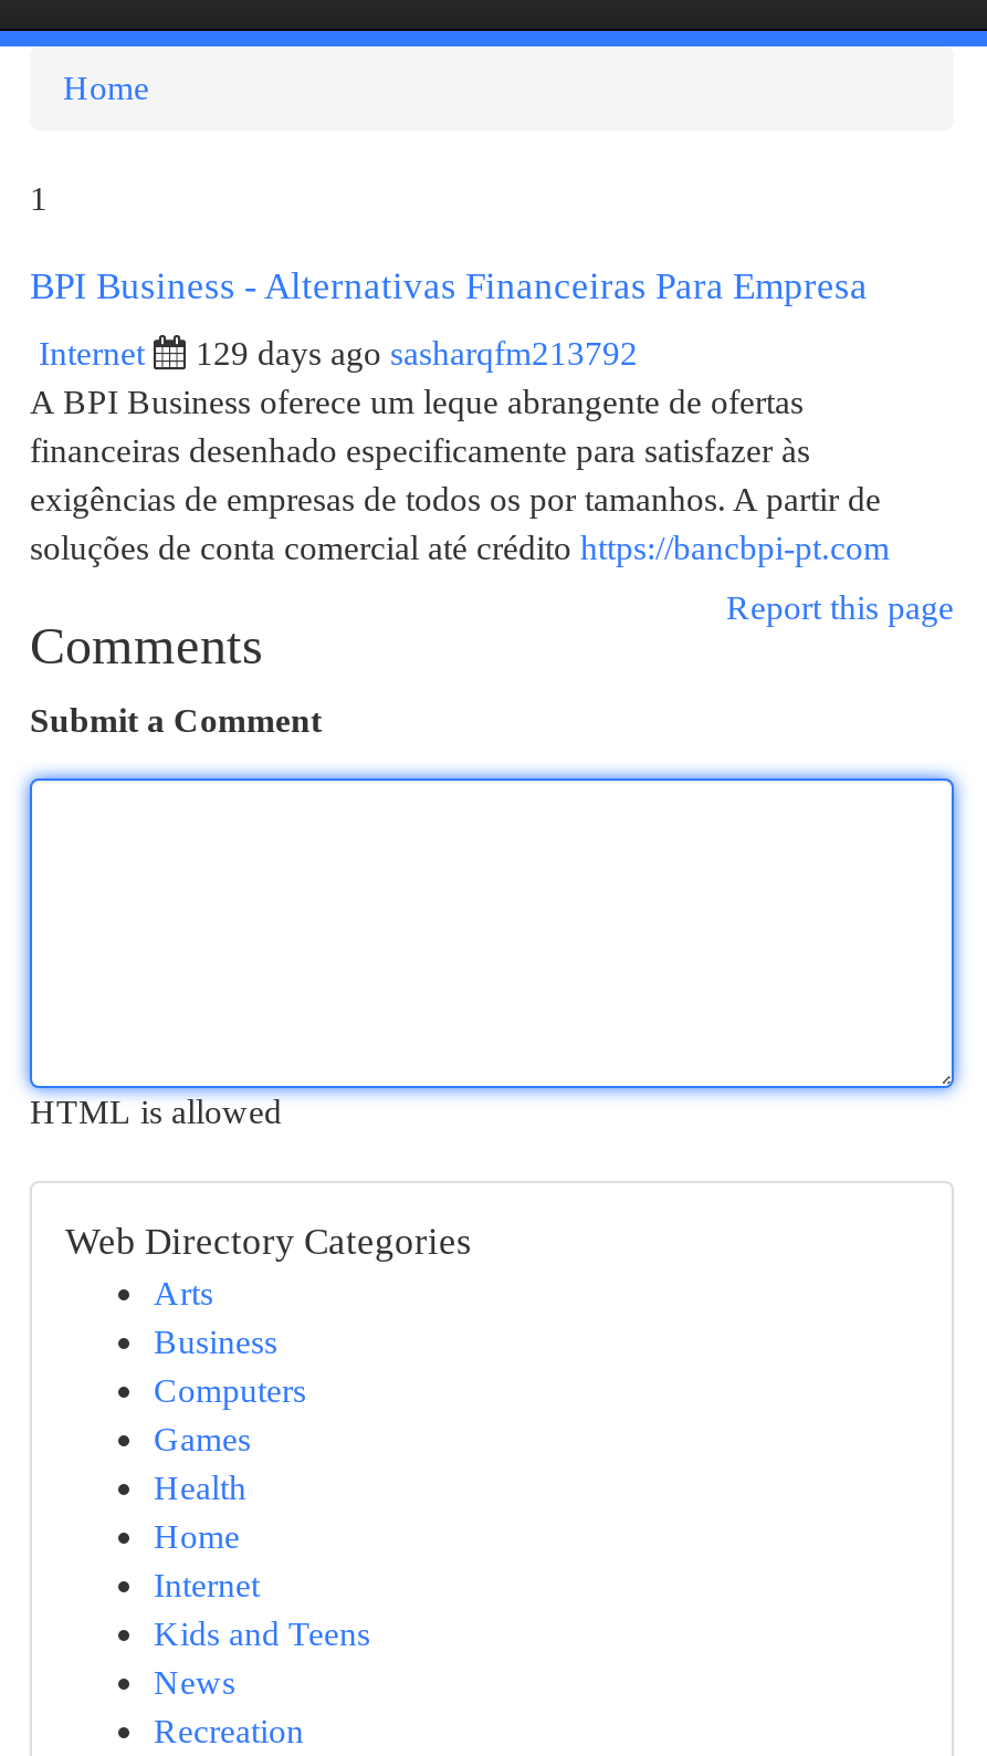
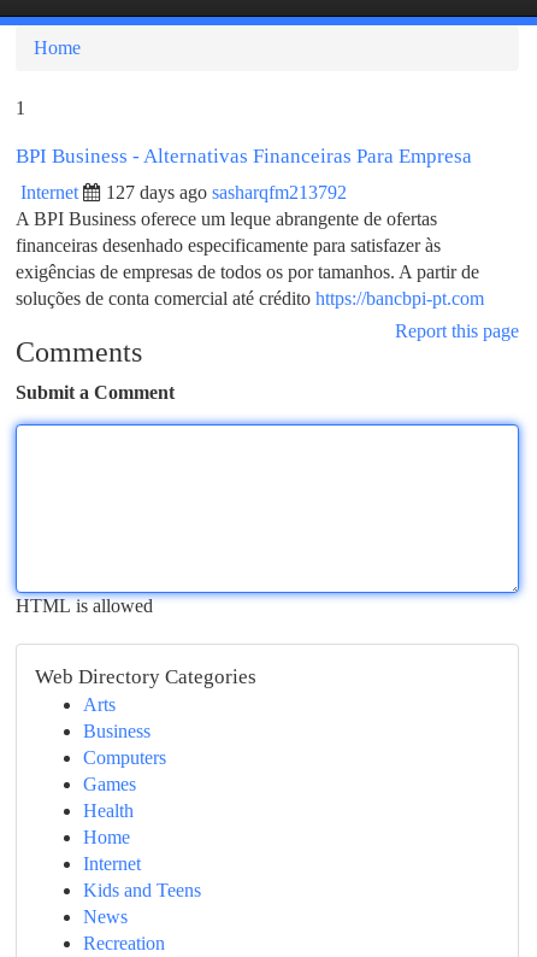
[196,334,638,372] 129 days ago sasharqfm213792 -> [106,182,347,202] 127 days ago sasharqfm213792

